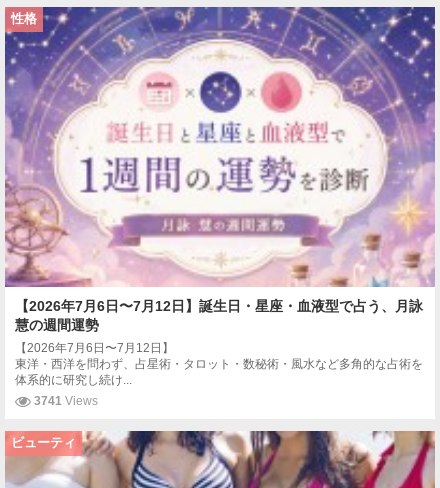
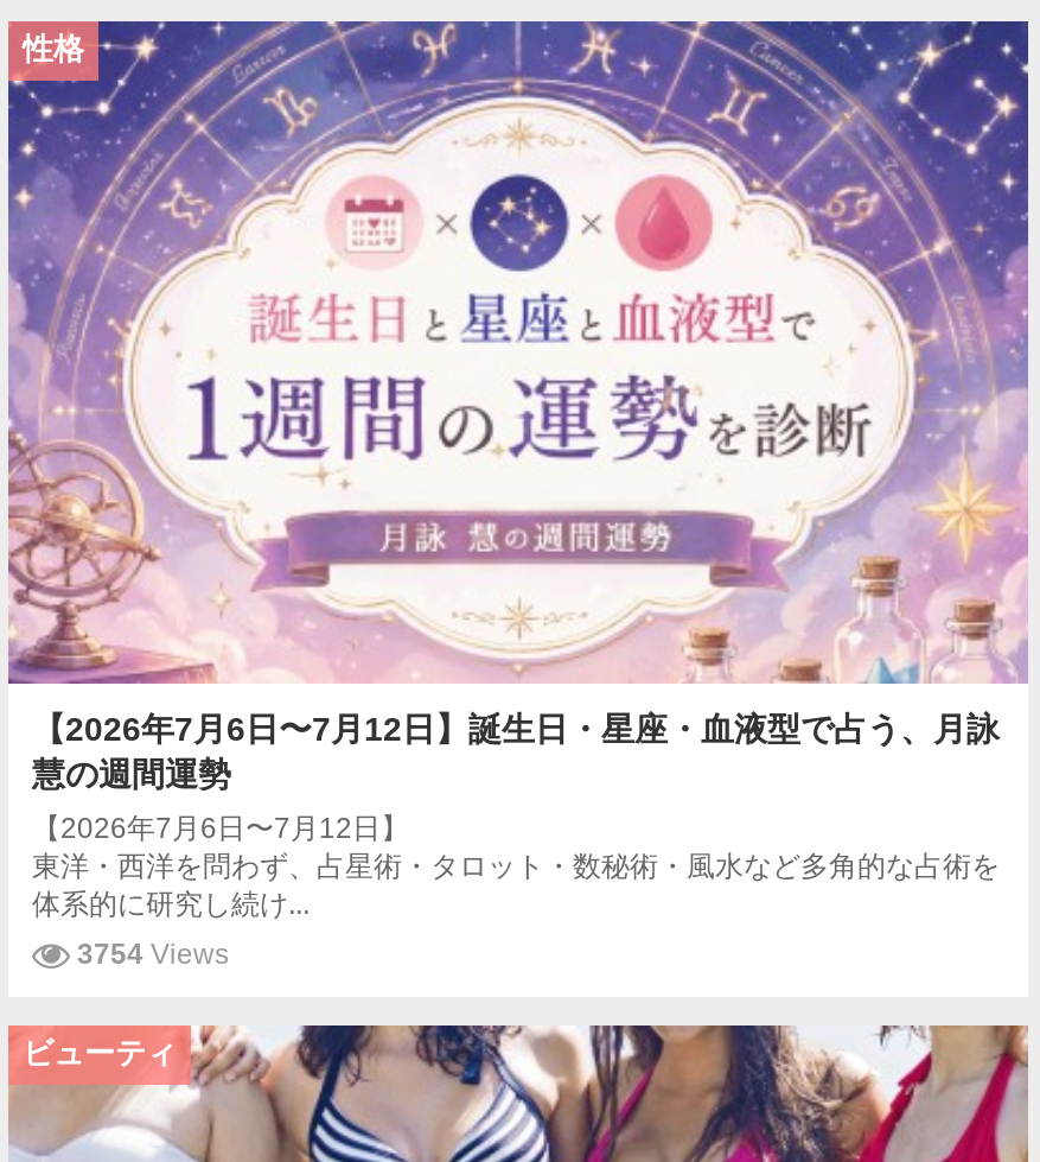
[34,394,98,408] 3741 Views -> [77,938,229,972] 3754 Views

